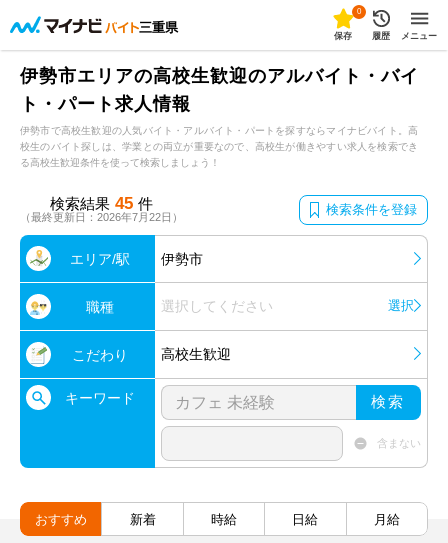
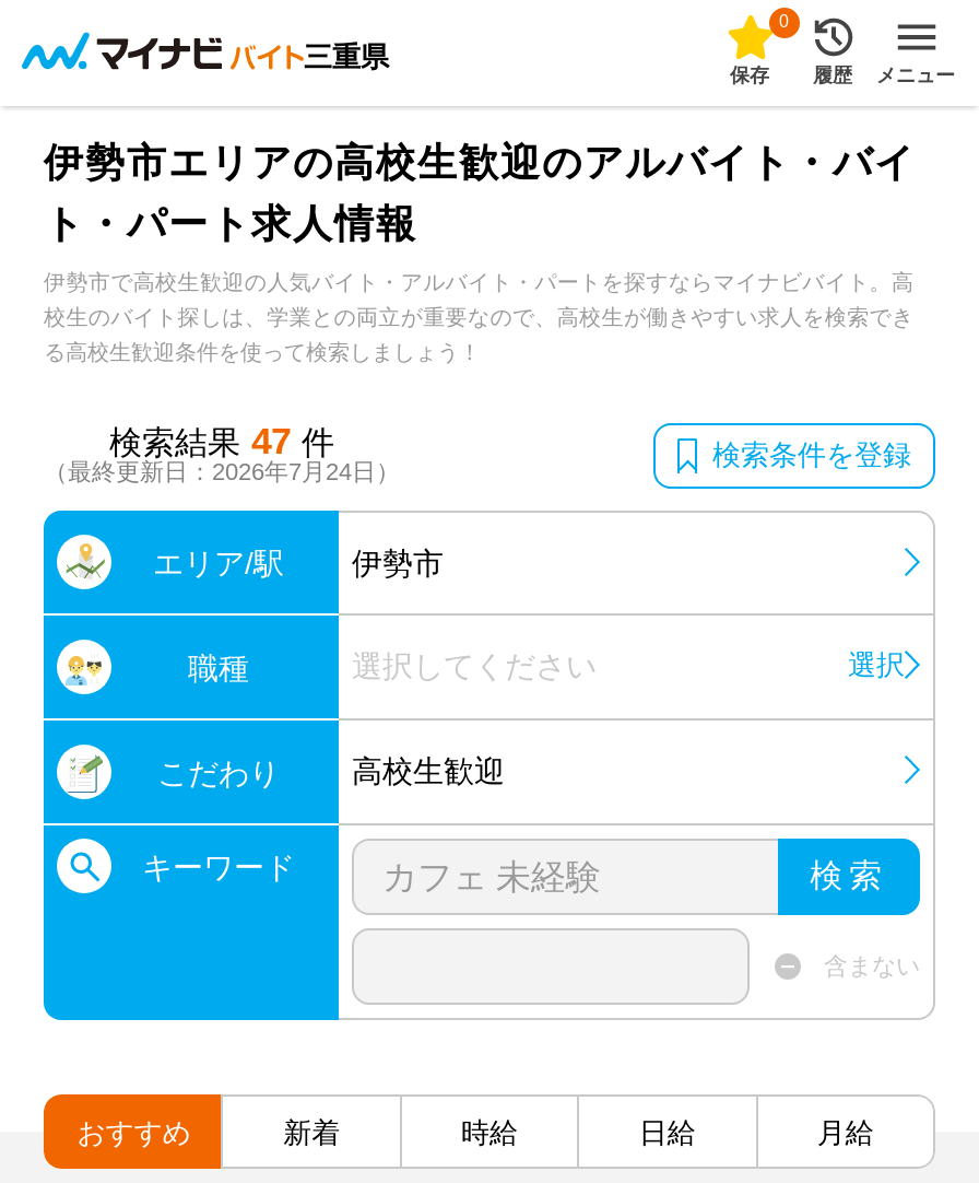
[50,194,153,213] 検索結果 45 件 -> [109,421,334,462] 検索結果 47 件
[20,211,183,223] （最終更新日：2026年7月22日） -> [44,458,400,484] （最終更新日：2026年7月24日）

